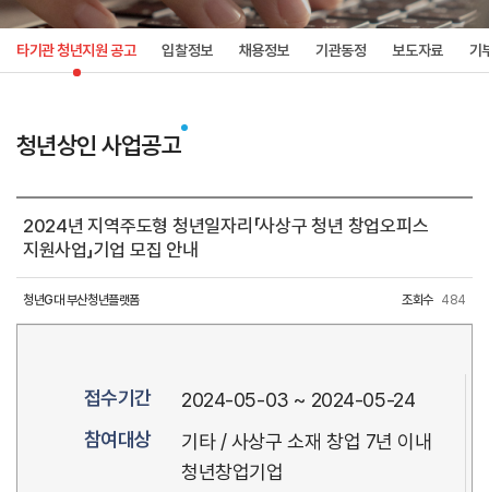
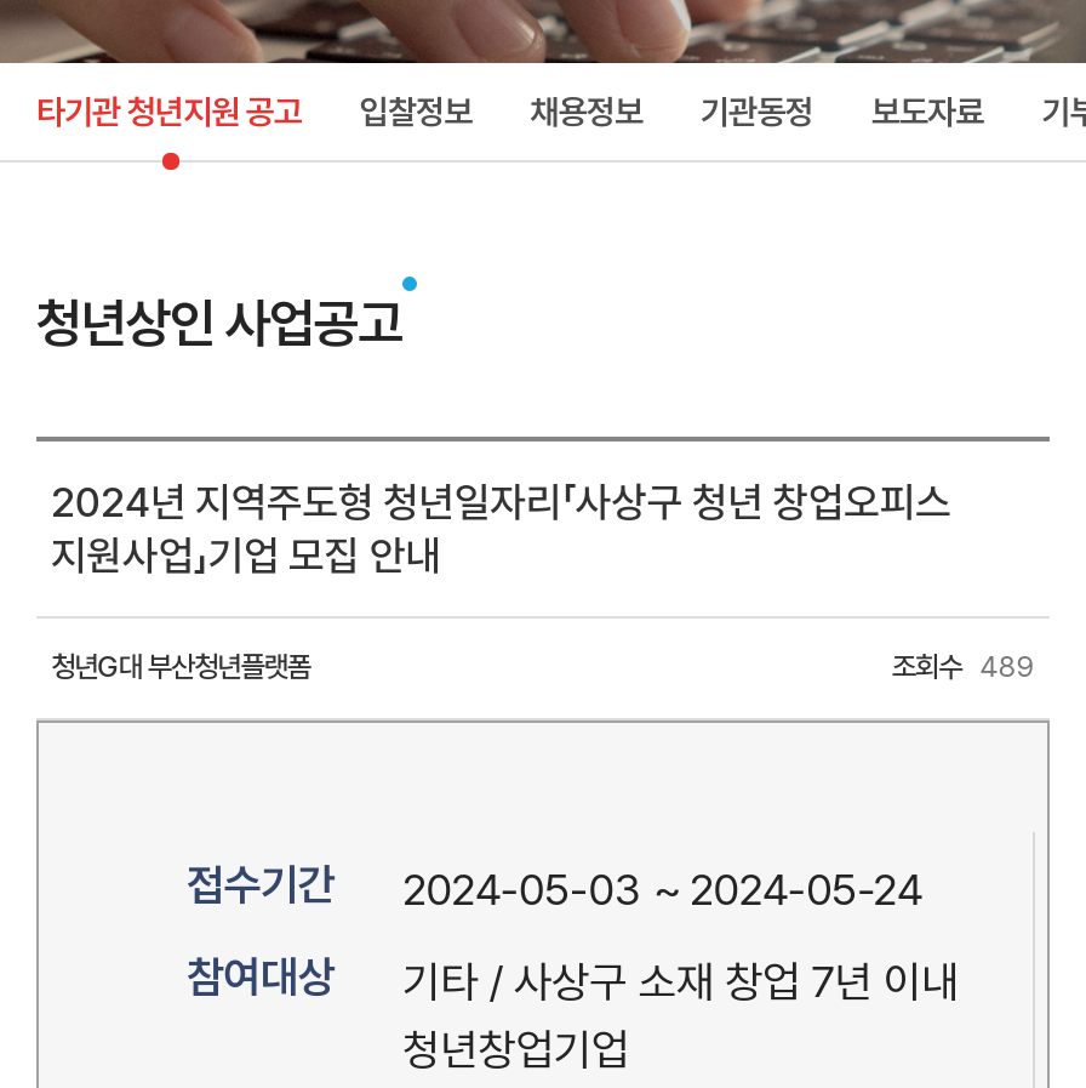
[402,292,466,308] 조회수 484 -> [892,650,1035,684] 조회수 489

